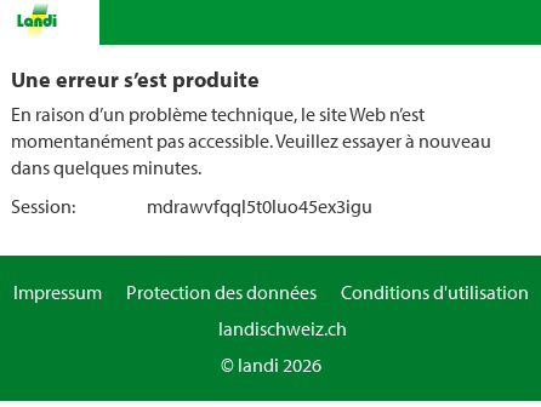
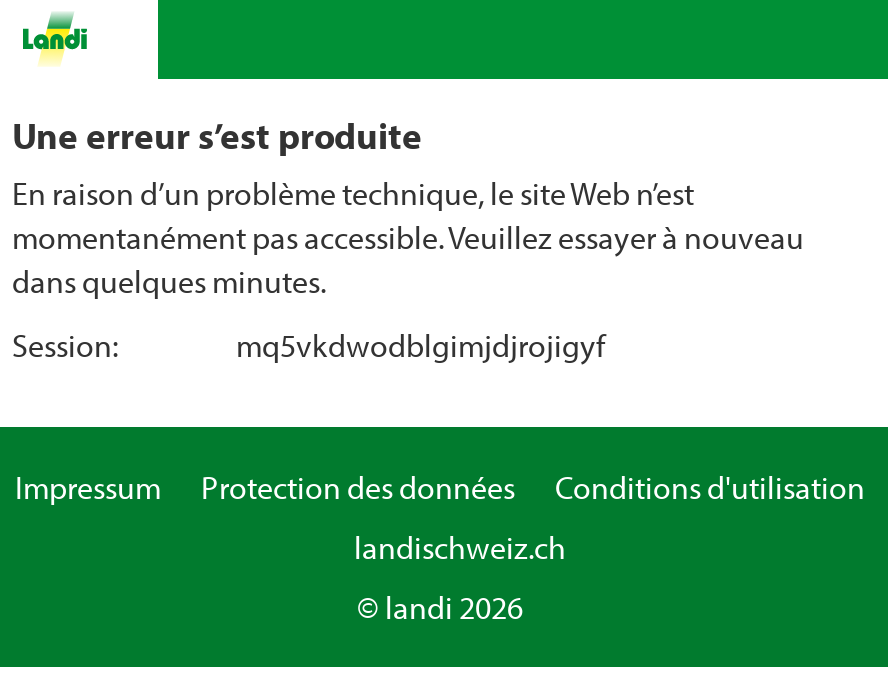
[147,194,372,218] mdrawvfqql5t0luo45ex3igu -> [236,325,606,365] mq5vkdwodblgimjdjrojigyf

